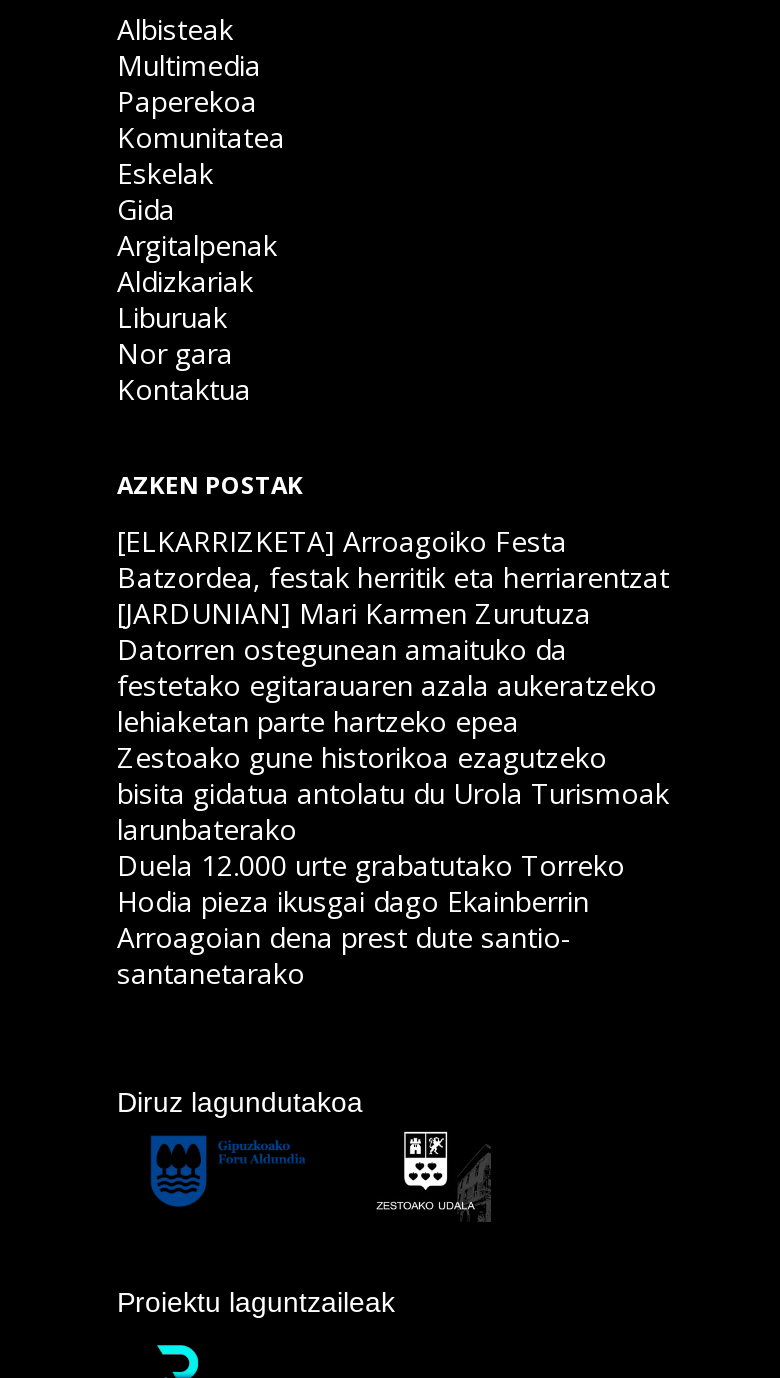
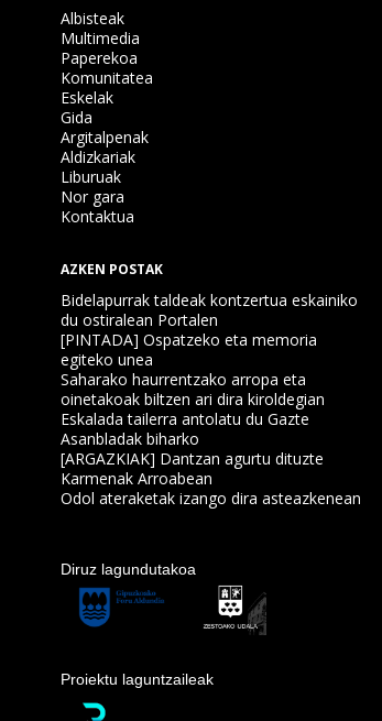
[117,522,669,992] [ELKARRIZKETA] Arroagoiko Festa | Batzordea, festak herritik eta herriarentzat | [JARDUNIAN] Mari Karmen Zurutuza | Datorren ostegunean amaituko da | festetako egitarauaren azala aukeratzeko | lehiaketan parte hartzeko epea | Zestoako gune historikoa ezagutzeko | bisita gidatua antolatu du Urola Turismoak | larunbaterako | Duela 12.000 urte grabatutako Torreko | Hodia pieza ikusgai dago Ekainberrin | Arroagoian dena prest dute santio- | santanetarako -> [61,289,361,508] Bidelapurrak taldeak kontzertua eskainiko | du ostiralean Portalen | [PINTADA] Ospatzeko eta memoria | egiteko unea | Saharako haurrentzako arropa eta | oinetakoak biltzen ari dira kiroldegian | Eskalada tailerra antolatu du Gazte | Asanbladak biharko | [ARGAZKIAK] Dantzan agurtu dituzte | Karmenak Arroabean | Odol ateraketak izango dira asteazkenean

